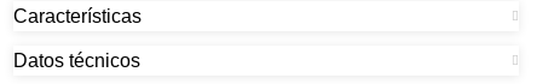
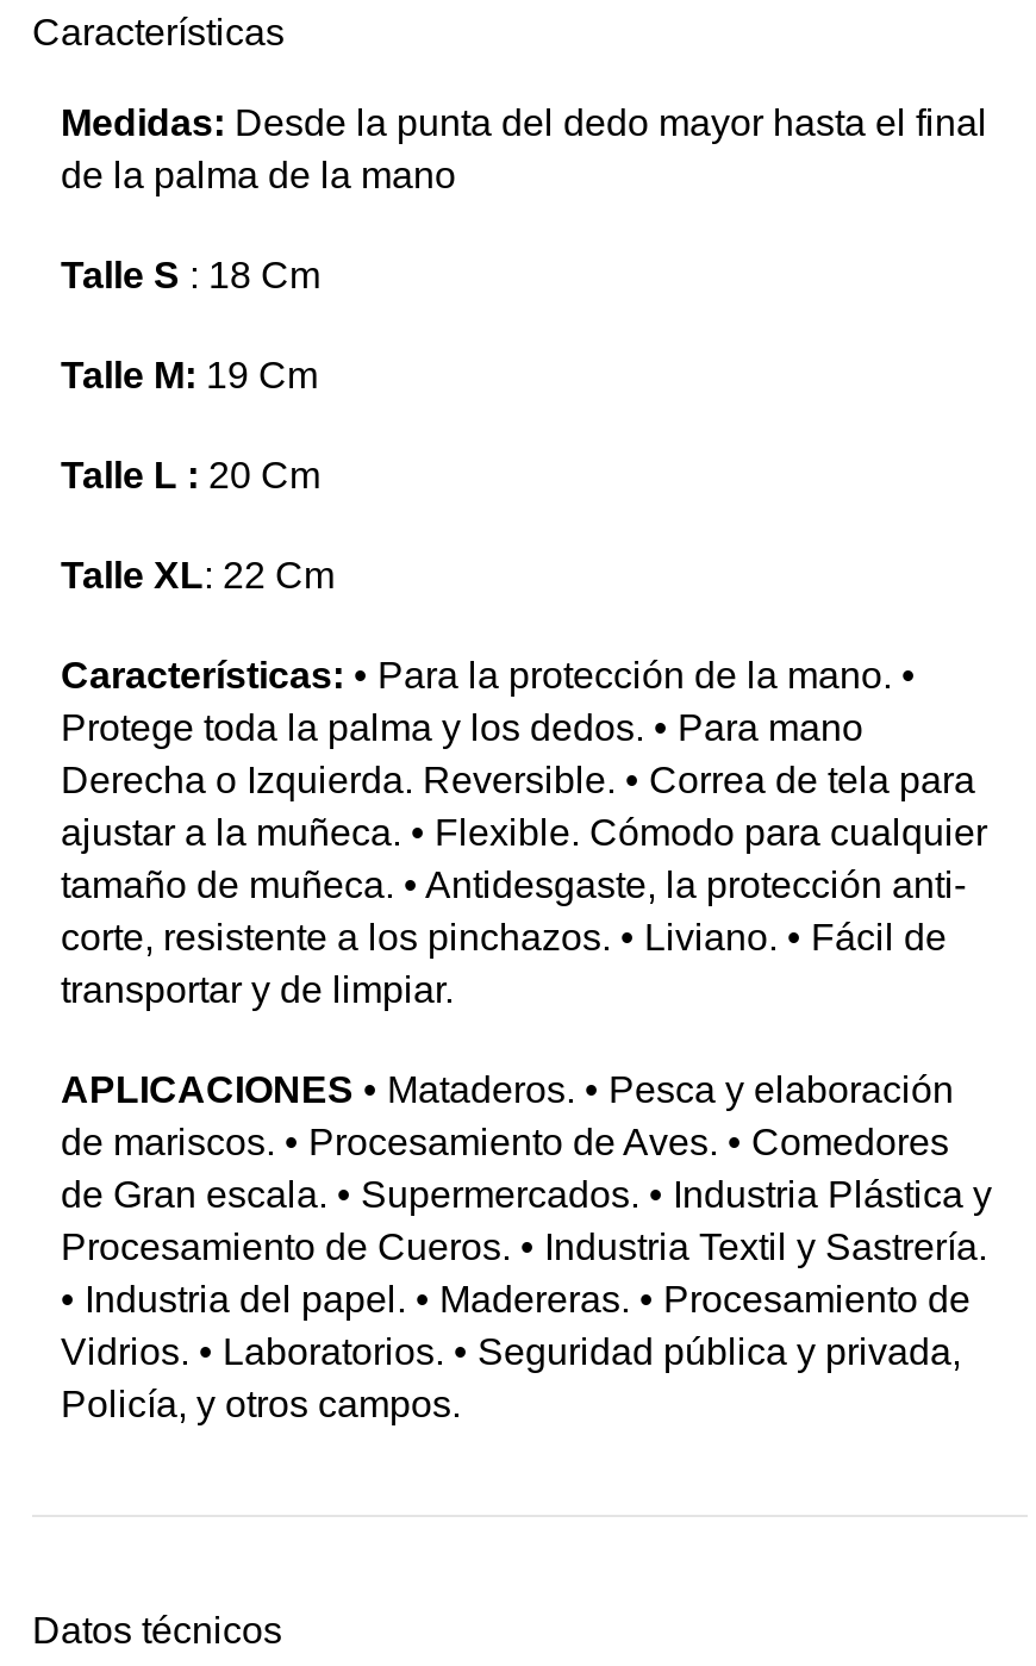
none -> [61,102,992,1424] Medidas: Desde la punta del dedo mayor hasta el final | de la palma de la mano | Talle S: 18 Cm | Talle M: 19 Cm | Talle L : 20 Cm | Talle XL: 22 Cm | Características: • Para la protección de la mano. • | Protege toda la palma y los dedos. • Para mano | Derecha o Izquierda. Reversible. • Correa de tela para | ajustar a la muñeca. • Flexible. Cómodo para cualquier | tamaño de muñeca. • Antidesgaste, la protección anti- | corte, resistente a los pinchazos. • Liviano. • Fácil de | transportar y de limpiar. | APLICACIONES • Mataderos. • Pesca y elaboración | de mariscos. • Procesamiento de Aves. • Comedores | de Gran escala. • Supermercados. • Industria Plástica y | Procesamiento de Cueros. • Industria Textil y Sastrería. | • Industria del papel. • Madereras. • Procesamiento de | Vidrios. • Laboratorios. • Seguridad pública y privada, | Policía, y otros campos.

